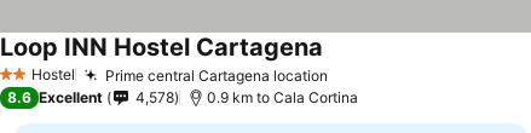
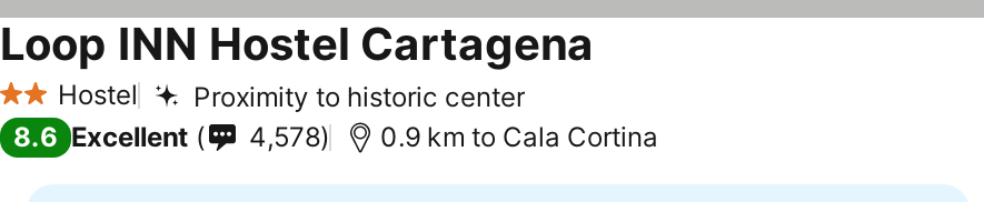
[105,66,328,84] Prime central Cartagena location -> [193,79,525,112] Proximity to historic center

